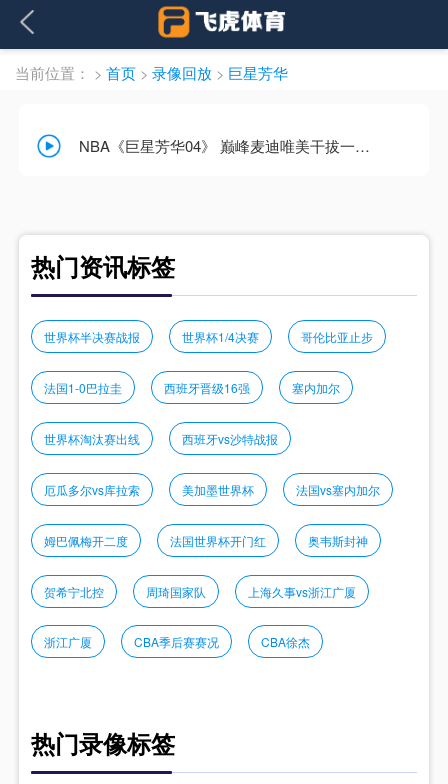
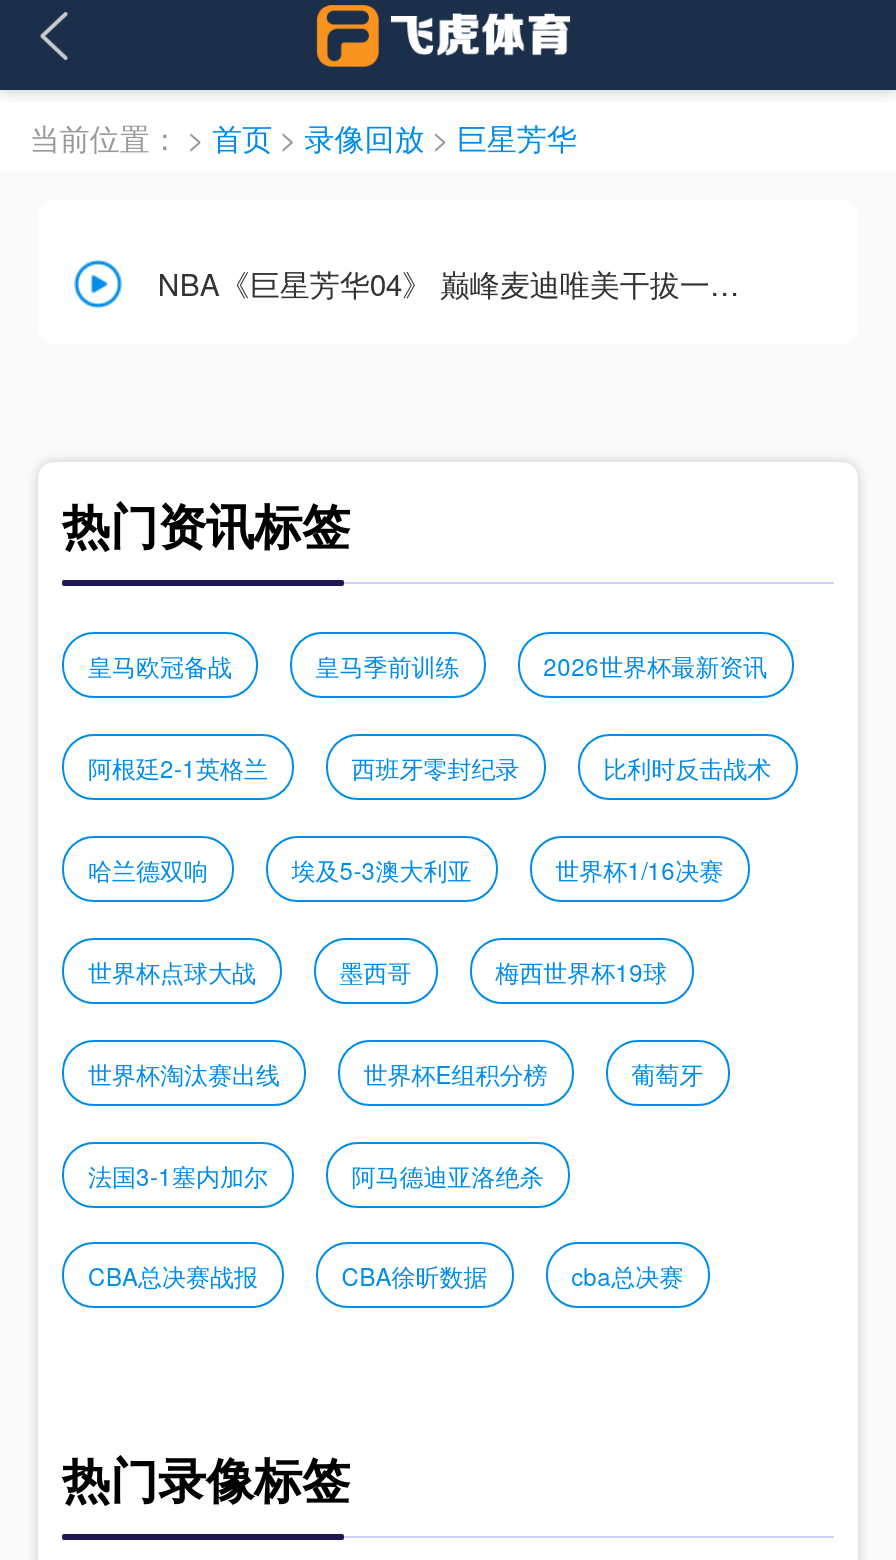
[44,328,373,396] 世界杯半决赛战报 | 世界杯1/4决赛 | 哥伦比亚止步 | 法国1-0巴拉圭 | 西班牙晋级16强 | 塞内加尔 -> [88,648,771,988] 皇马欧冠备战 | 皇马季前训练 | 2026世界杯最新资讯 | 阿根廷2-1英格兰 | 西班牙零封纪录 | 比利时反击战术 | 哈兰德双响 | 埃及5-3澳大利亚 | 世界杯1/16决赛 | 世界杯点球大战 | 墨西哥 | 梅西世界杯19球
[44,430,380,650] 西班牙vs沙特战报 | 厄瓜多尔vs库拉索 | 美加墨世界杯 | 法国vs塞内加尔 | 姆巴佩梅开二度 | 法国世界杯开门红 | 奥韦斯封神 | 贺希宁北控 | 周琦国家队 | 上海久事vs浙江广厦 | 浙江广厦 | CBA季后赛赛况 | CBA徐杰 -> [88,1055,703,1293] 世界杯E组积分榜 | 葡萄牙 | 法国3-1塞内加尔 | 阿马德迪亚洛绝杀 | CBA总决赛战报 | CBA徐昕数据 | cba总决赛
moved [44,430,140,447] -> [88,1055,280,1089]: 世界杯淘汰赛出线

